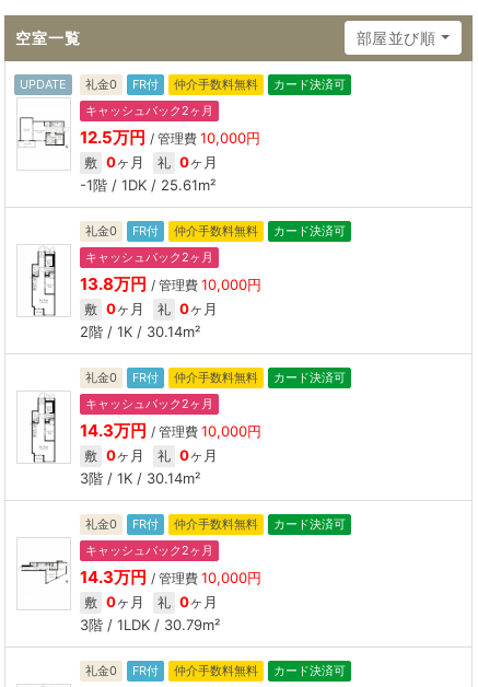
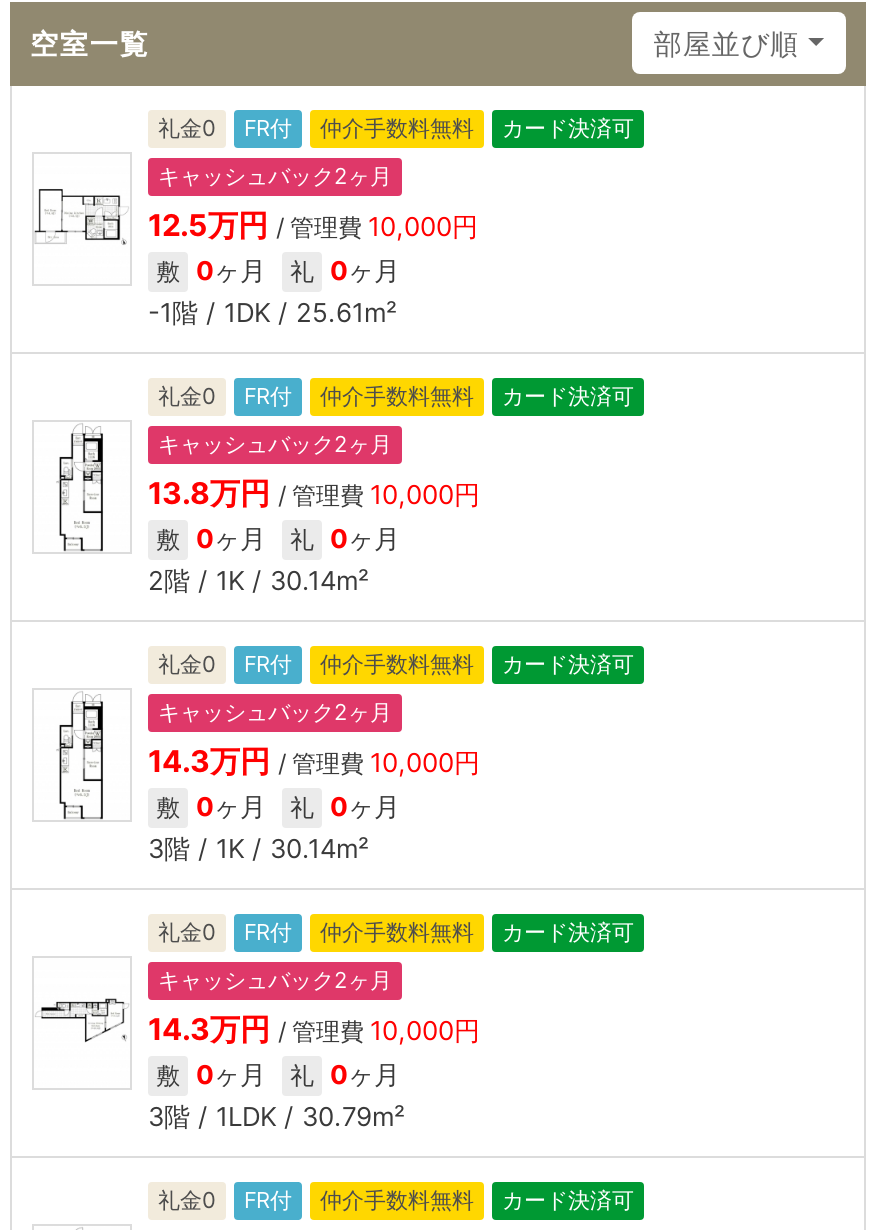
[20,77,67,92] UPDATE -> none

